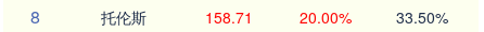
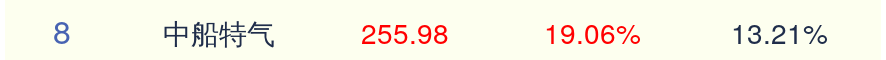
[101,6,448,28] 托伦斯 | 158.71 | 20.00% | 33.50% -> [163,12,827,52] 中船特气 | 255.98 | 19.06% | 13.21%

